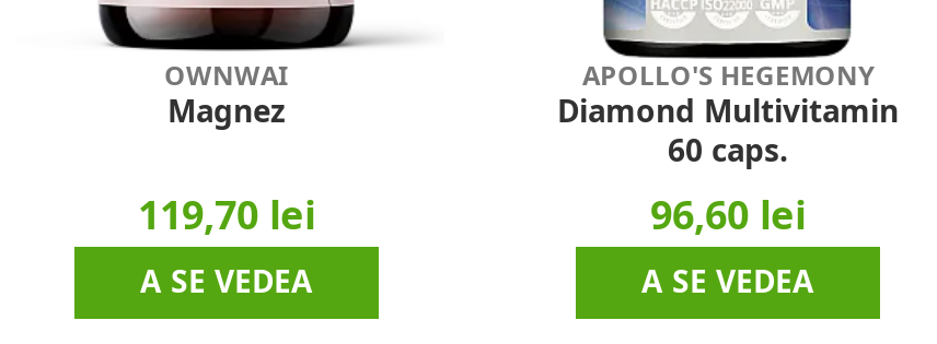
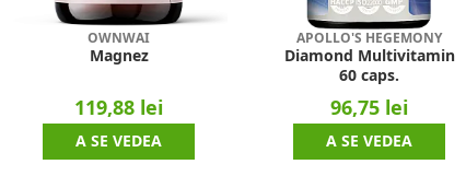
[138,195,315,234] 119,70 lei -> [74,98,163,117] 119,88 lei
[650,195,806,234] 96,60 lei -> [330,98,408,117] 96,75 lei

